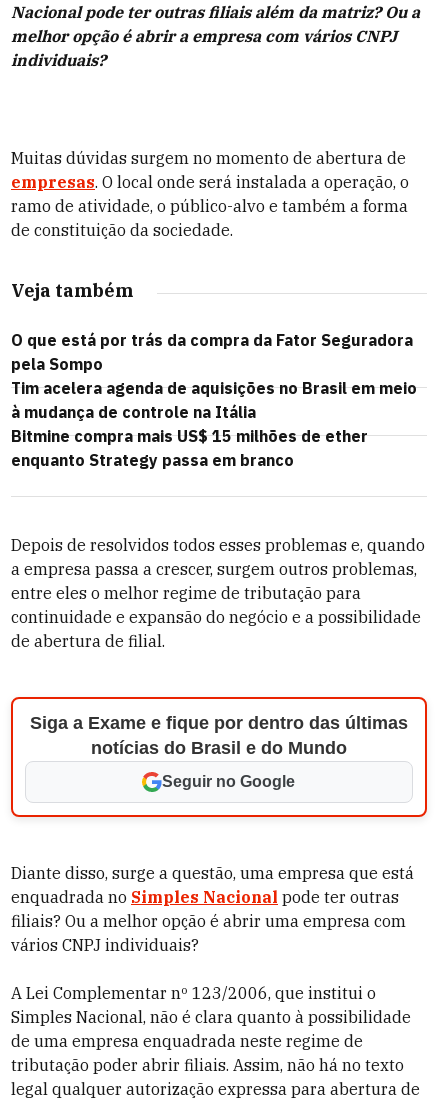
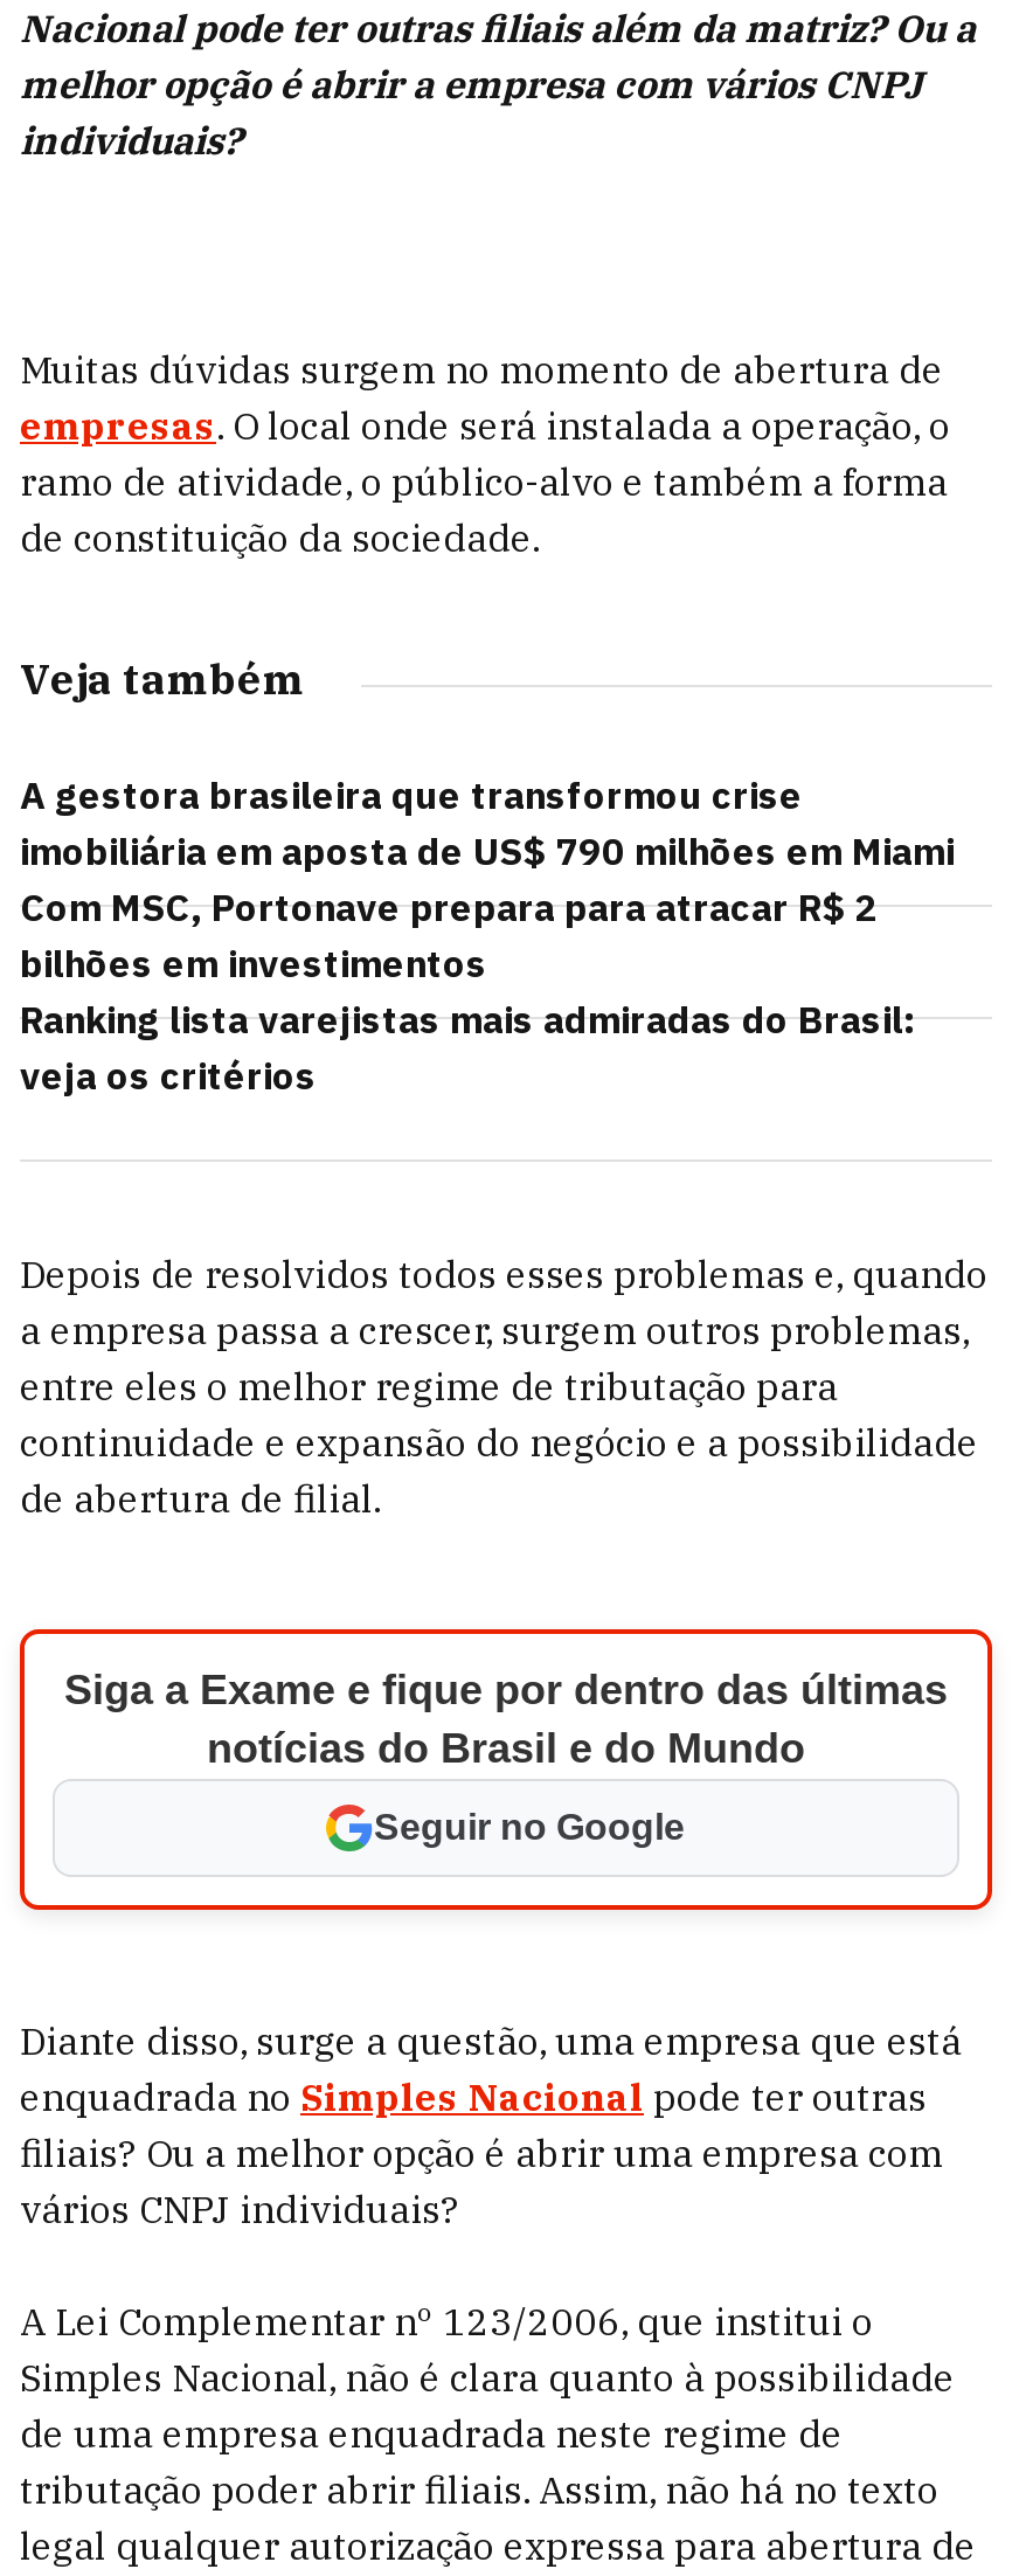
[11,330,417,470] O que está por trás da compra da Fator Seguradora | pela Sompo | Tim acelera agenda de aquisições no Brasil em meio | à mudança de controle na Itália | Bitmine compra mais US$ 15 milhões de ether | enquanto Strategy passa em branco -> [20,771,955,1099] A gestora brasileira que transformou crise | imobiliária em aposta de US$ 790 milhões em Miami | Com MSC, Portonave prepara para atracar R$ 2 | bilhões em investimentos | Ranking lista varejistas mais admiradas do Brasil: | veja os critérios

